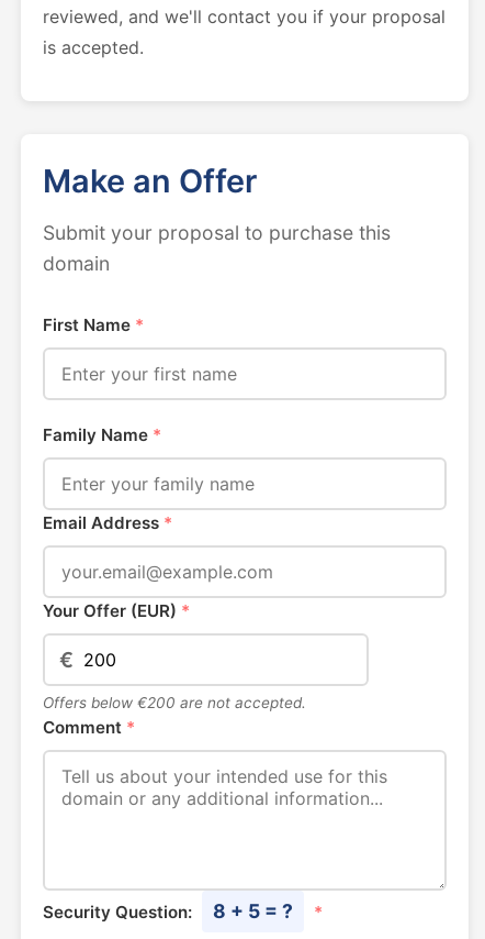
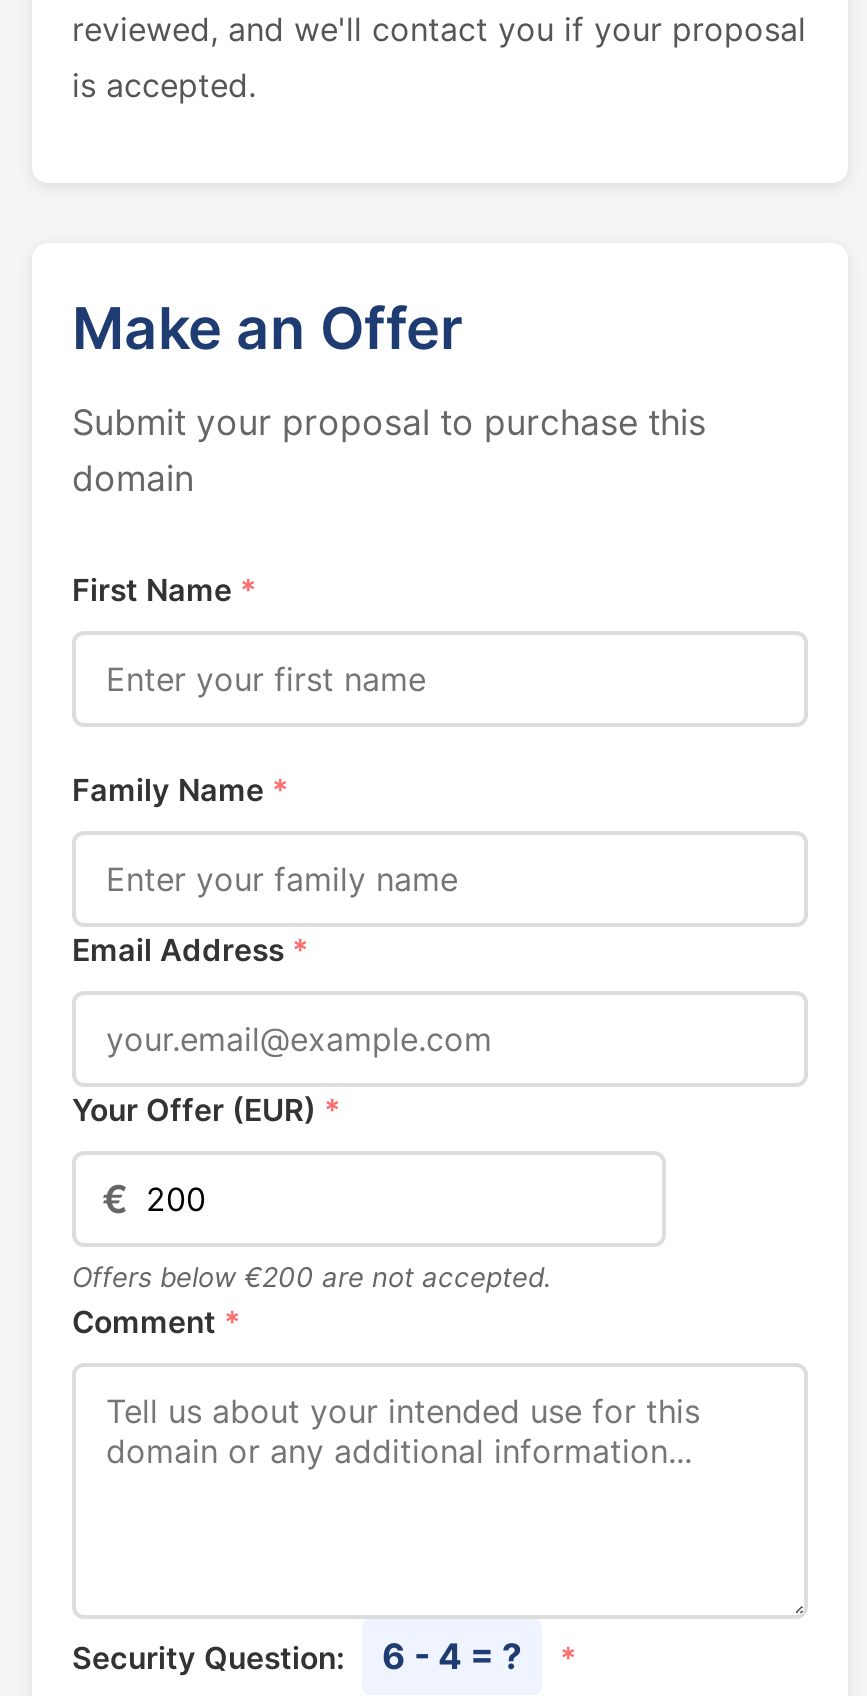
[213,899,293,923] 8 + 5 = ? -> [382,1635,522,1677] 6 - 4 = ?

